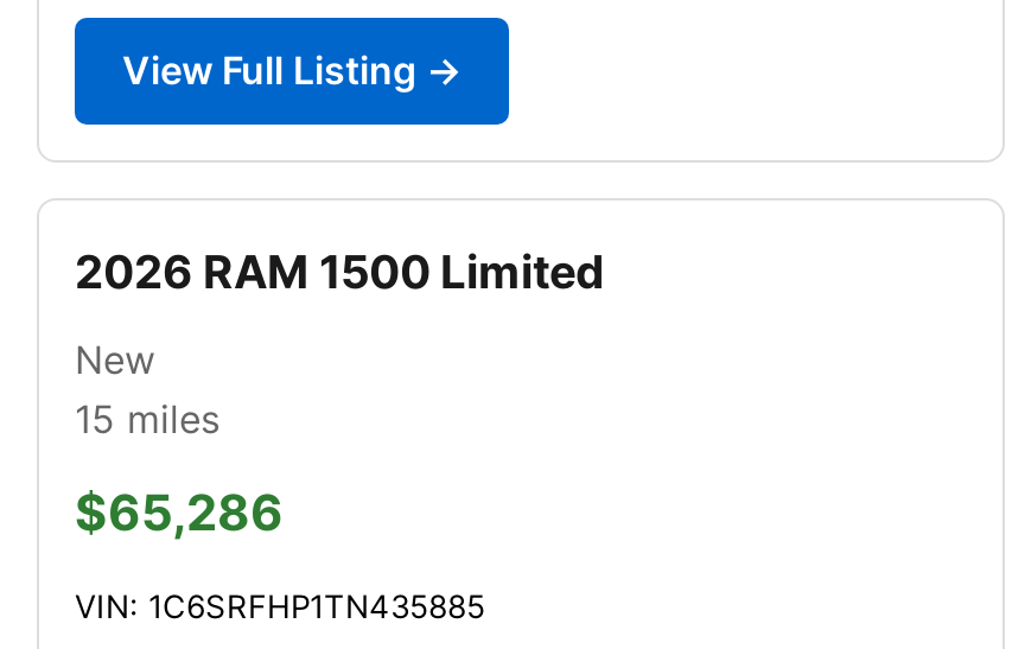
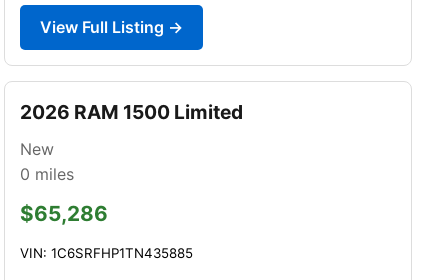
[75,395,219,442] 15 miles -> [20,164,74,184] 0 miles

